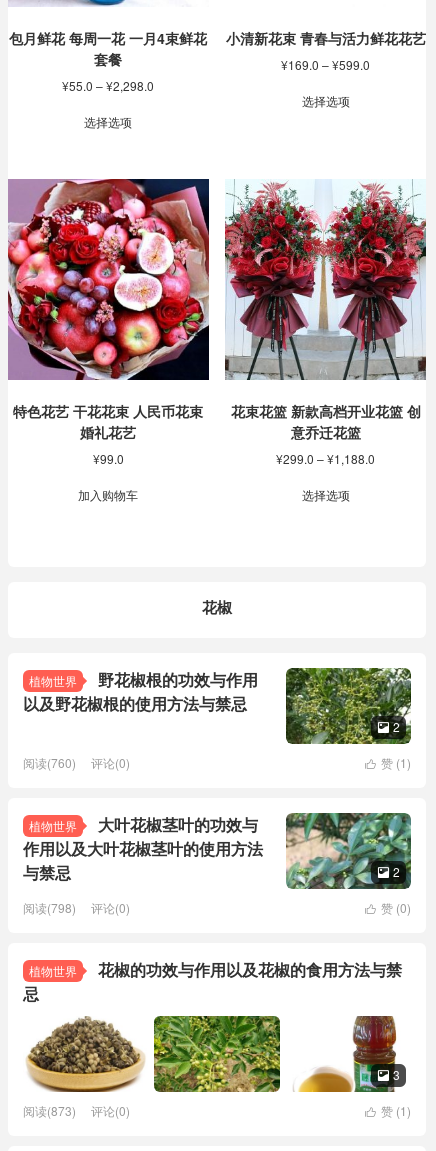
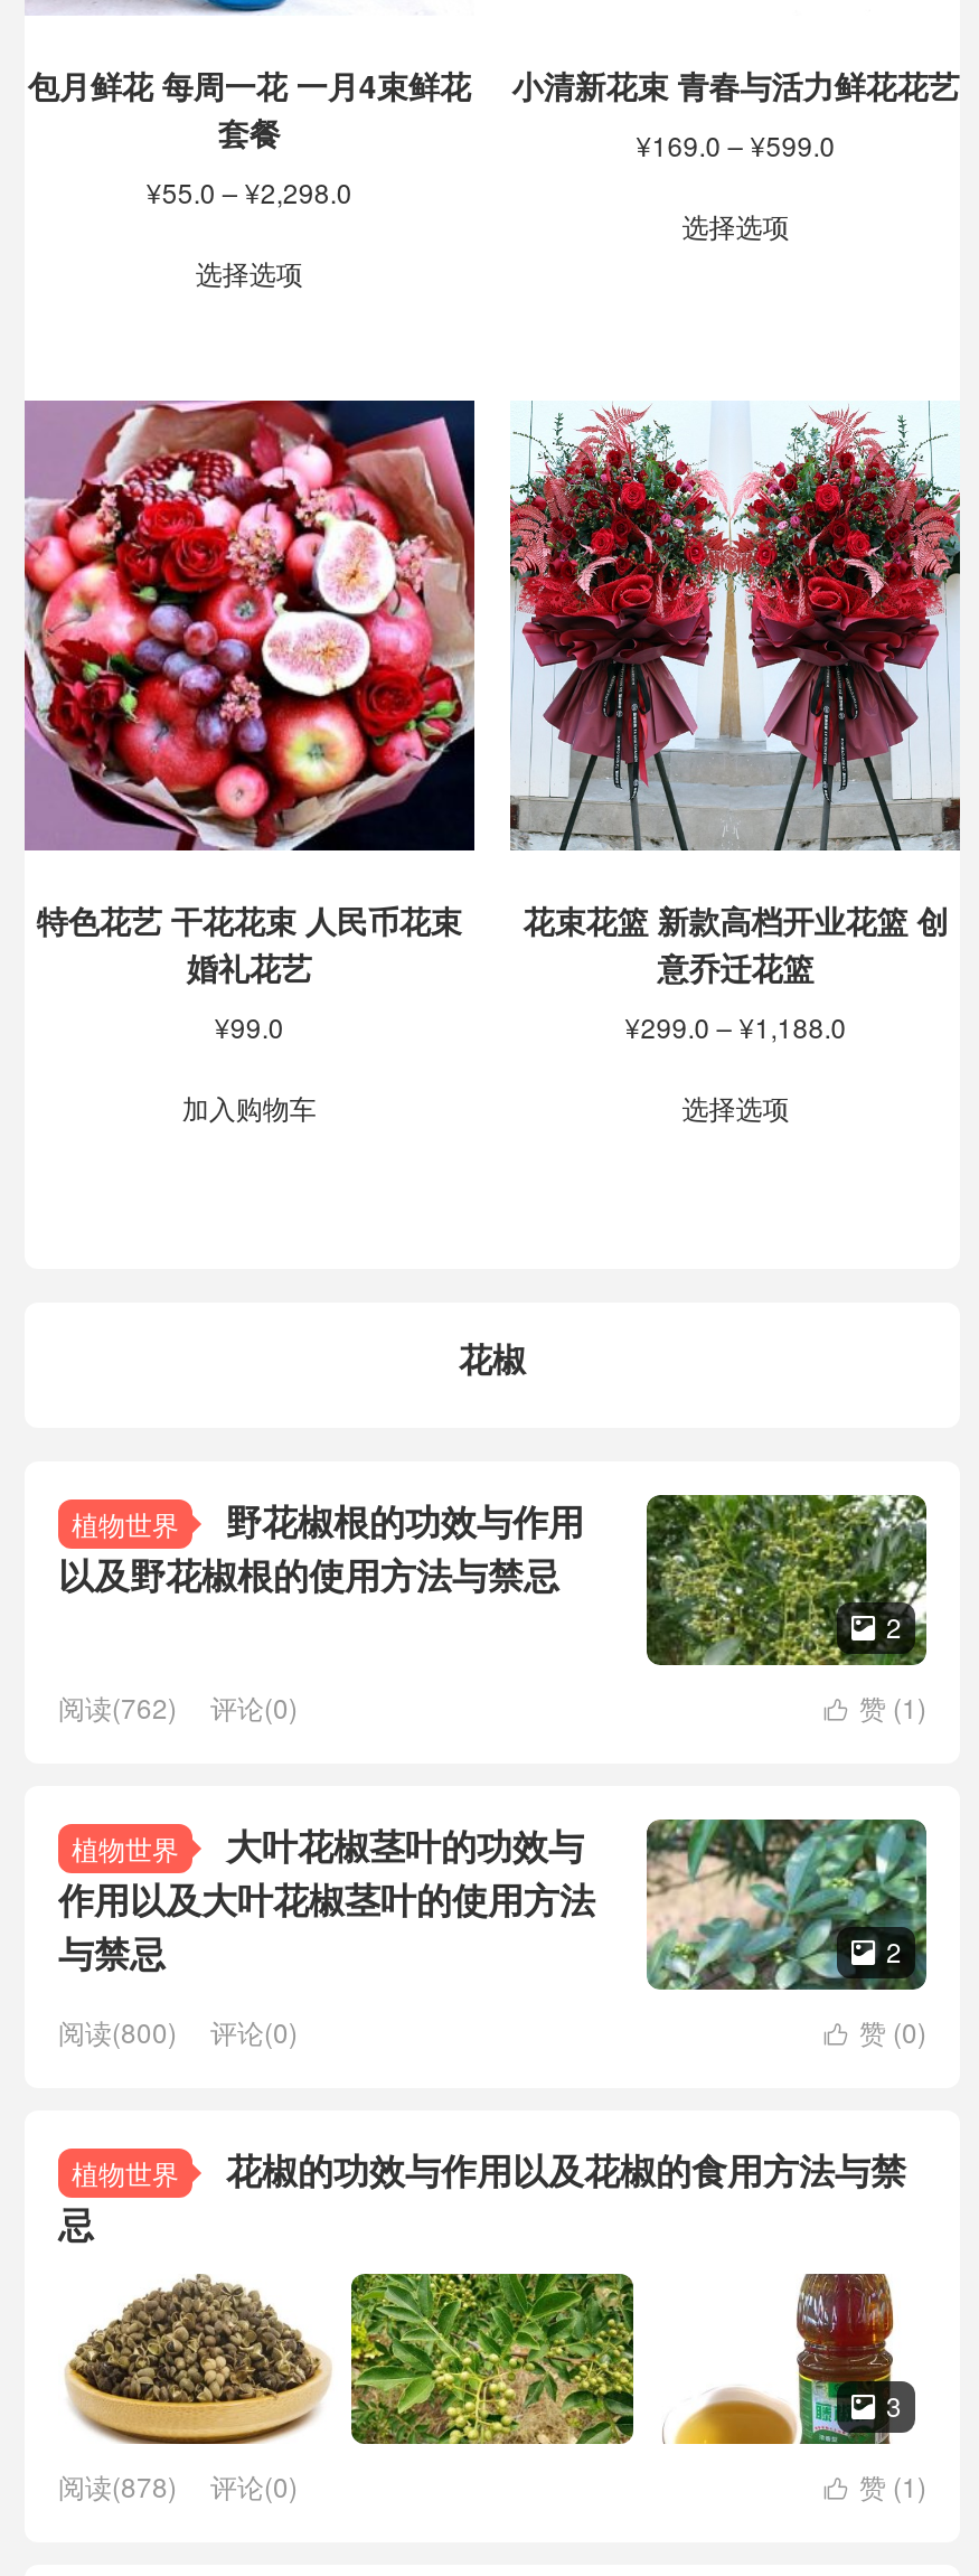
[23,754,130,771] 阅读(760) 评论(0) -> [58,1687,298,1726] 阅读(762) 评论(0)
[23,899,130,916] 阅读(798) 评论(0) -> [58,2012,298,2050] 阅读(800) 评论(0)
[23,1102,130,1119] 阅读(873) 评论(0) -> [58,2466,298,2504] 阅读(878) 评论(0)

